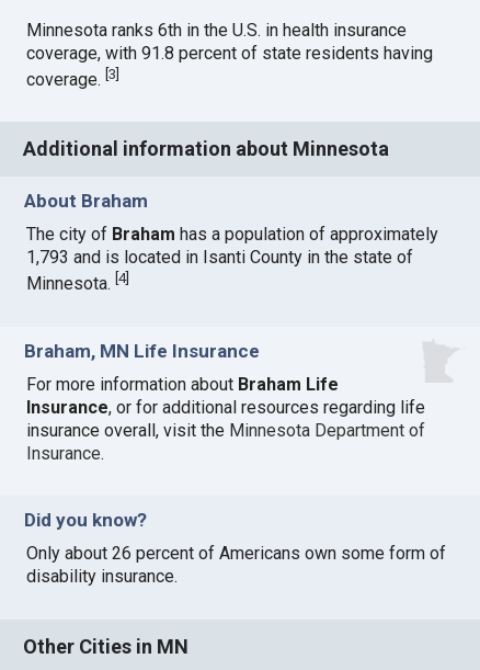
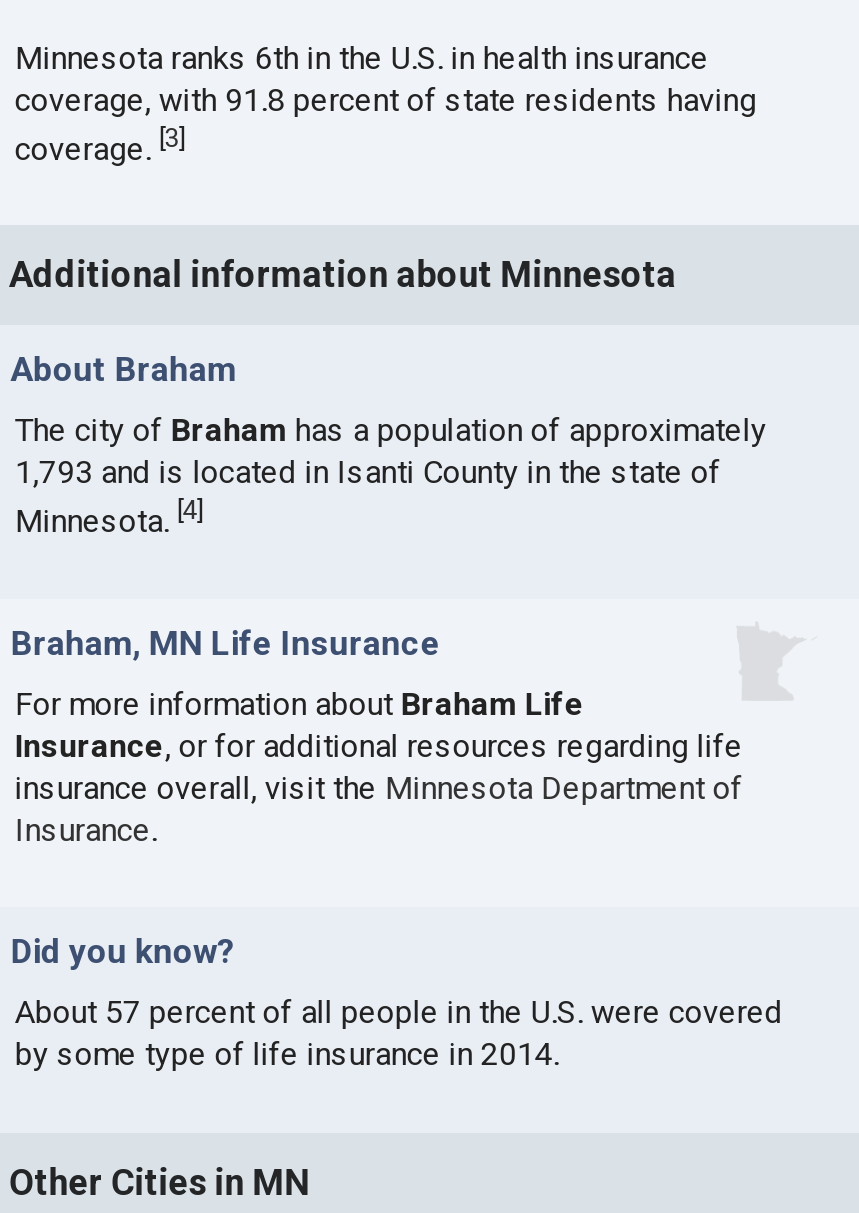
[27,543,446,587] Only about 26 percent of Americans own some form of | disability insurance. -> [15,994,783,1074] About 57 percent of all people in the U.S. were covered | by some type of life insurance in 2014.

